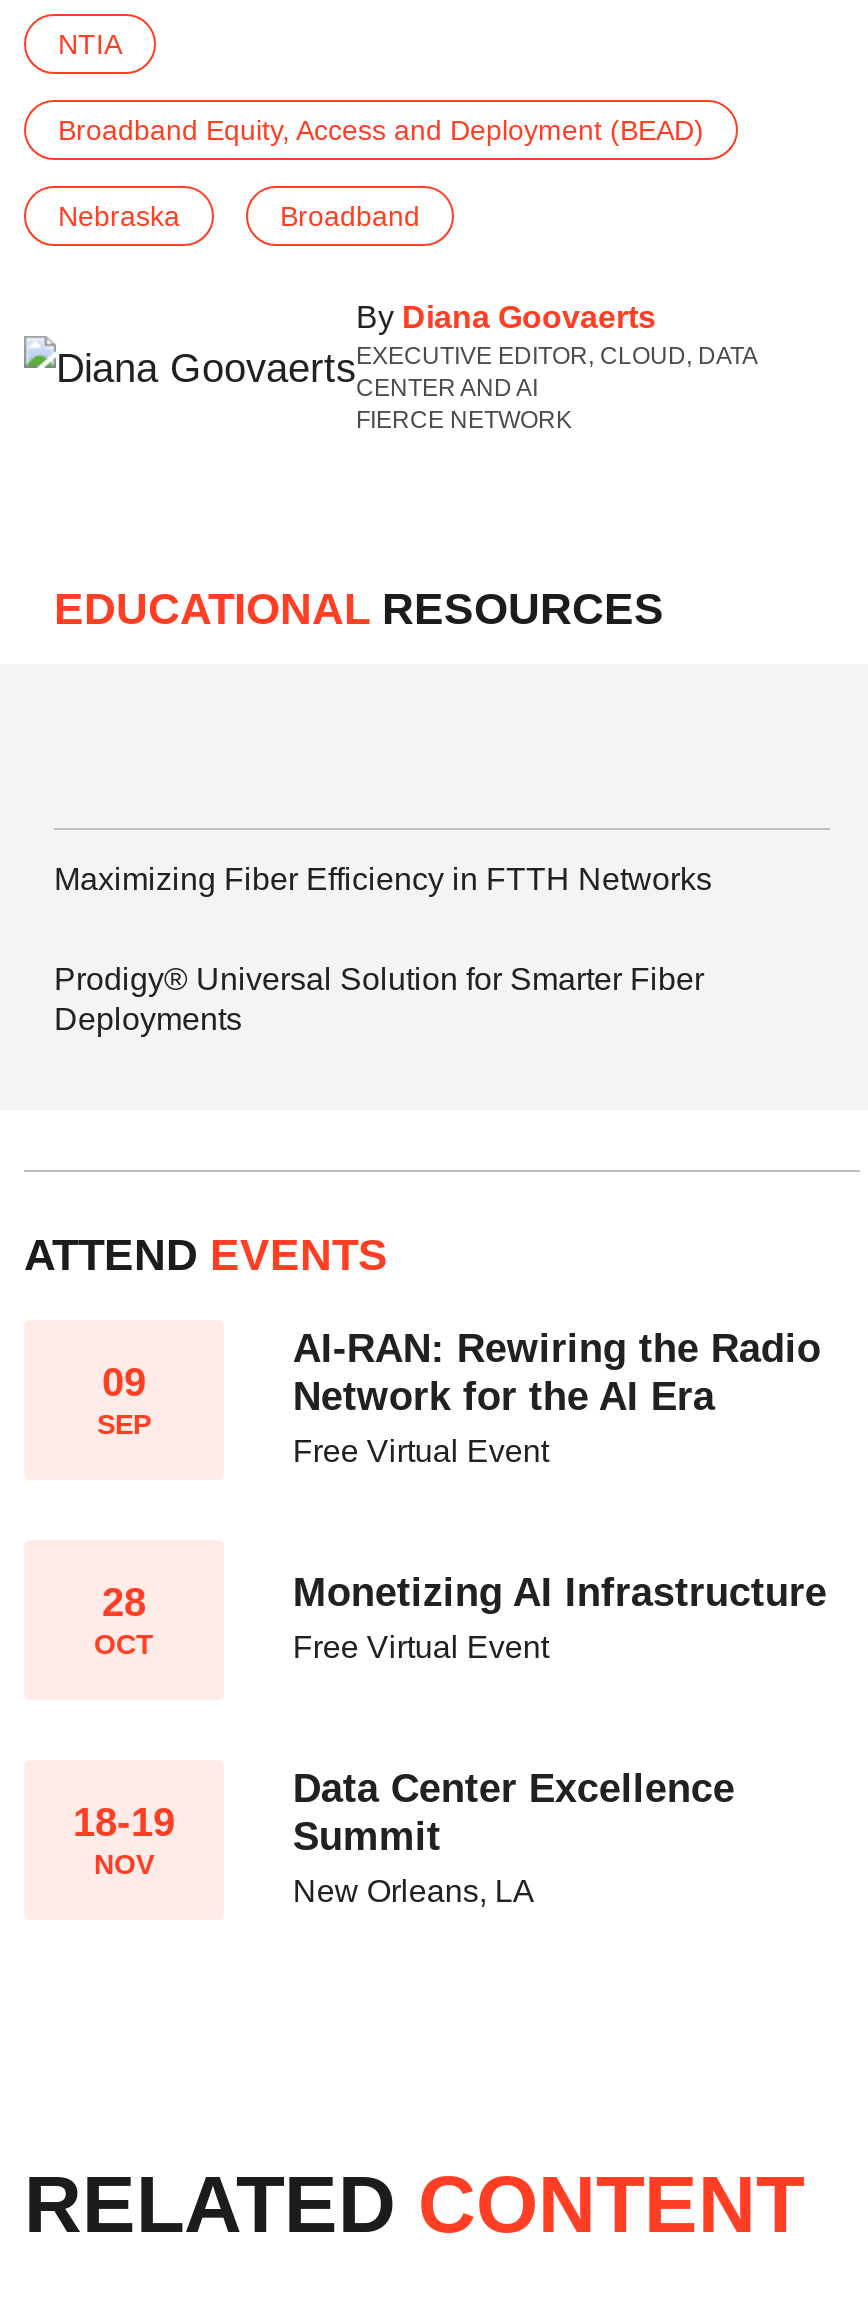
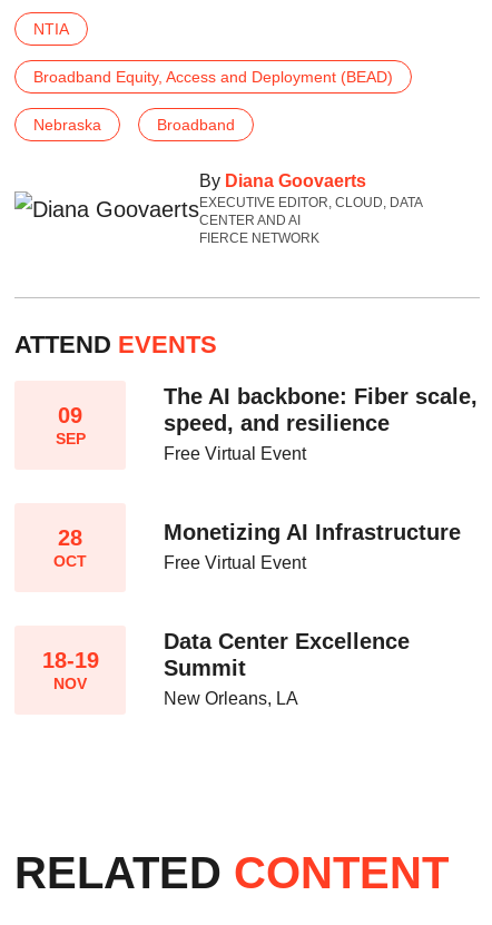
[54,583,664,633] EDUCATIONAL RESOURCES -> none
[54,861,712,1035] Maximizing Fiber Efficiency in FTTH Networks | Prodigy® Universal Solution for Smarter Fiber | Deployments -> none
[293,1326,821,1418] AI-RAN: Rewiring the Radio | Network for the AI Era -> [164,384,478,435] The AI backbone: Fiber scale, | speed, and resilience

